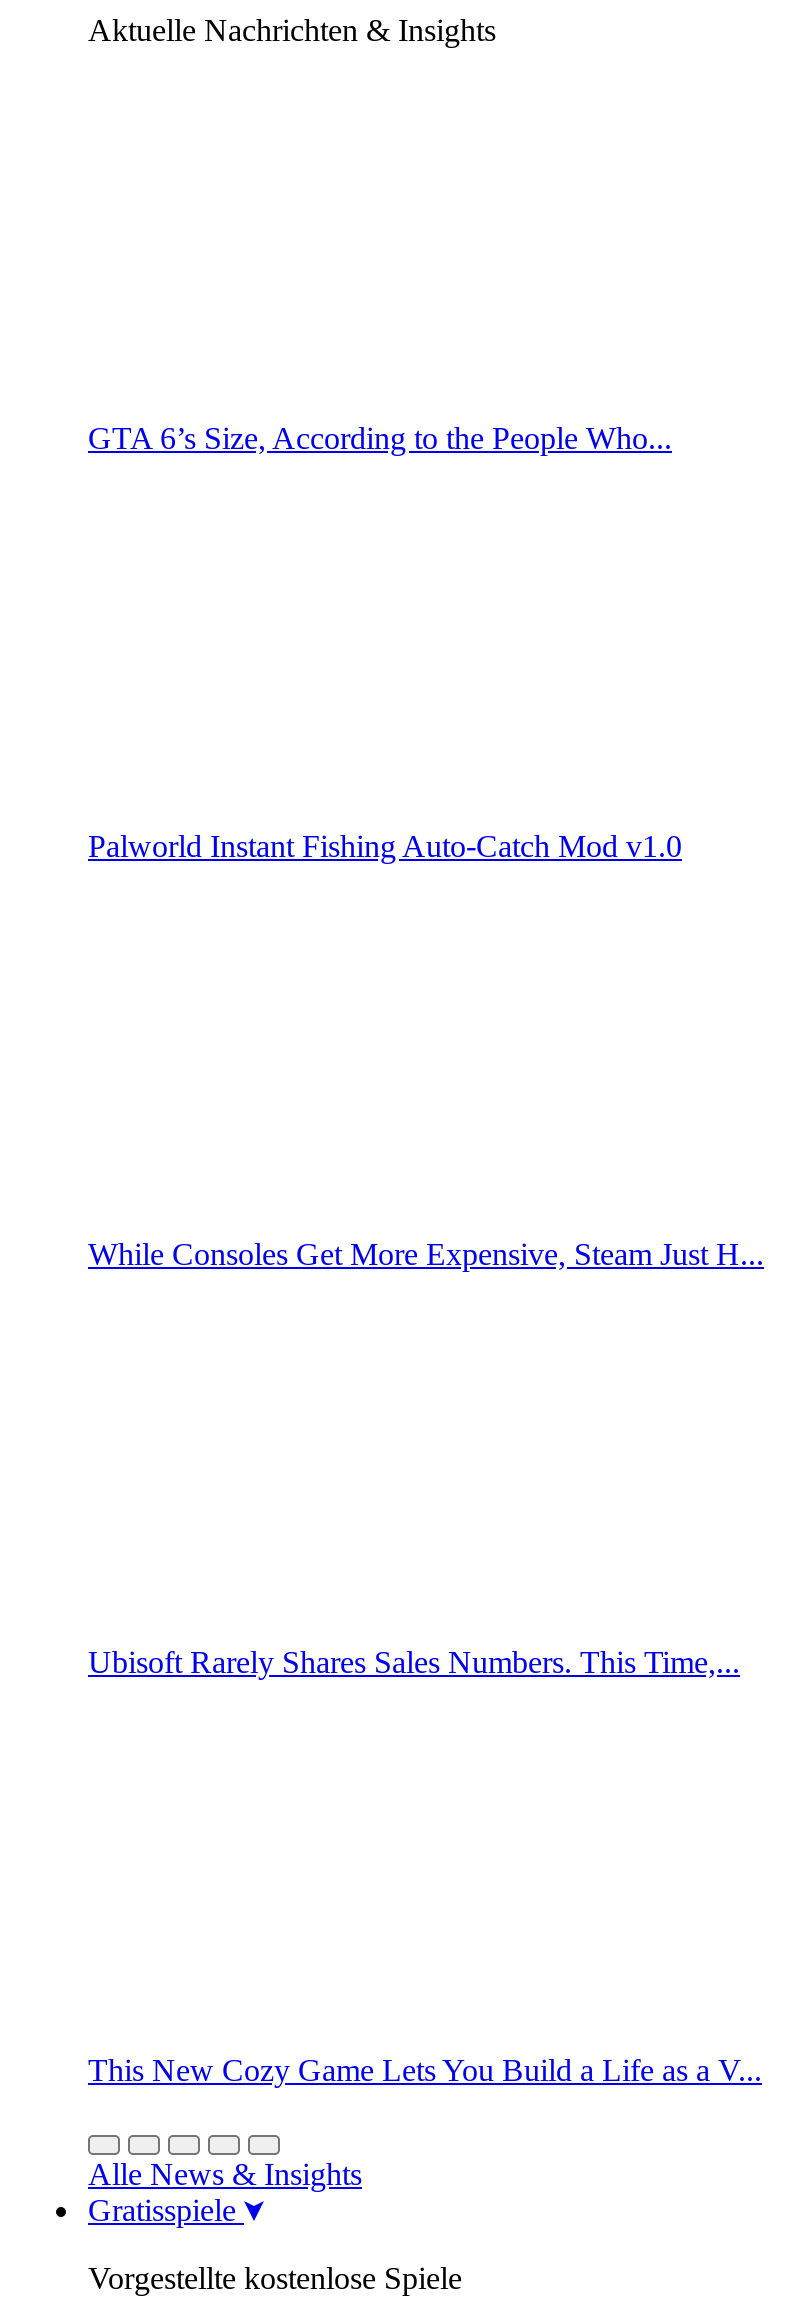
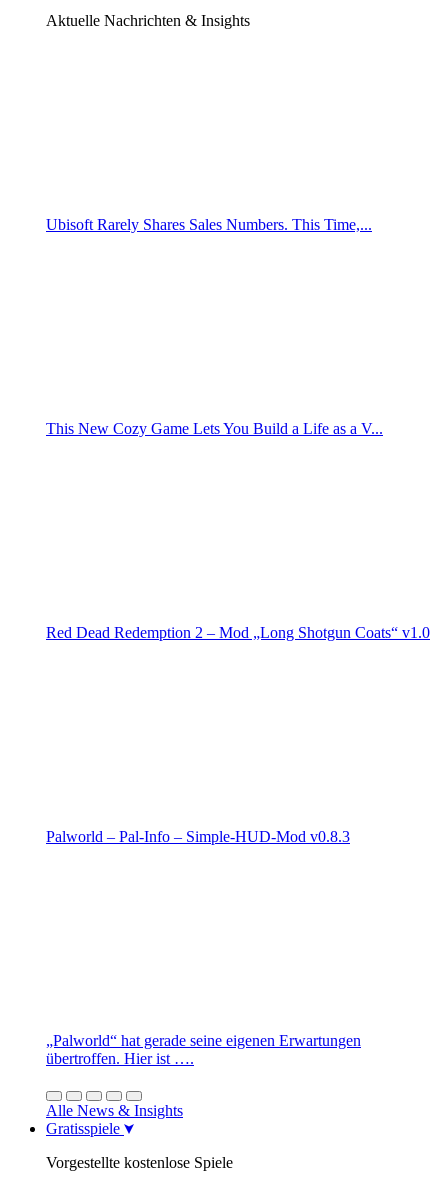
[88,421,672,455] GTA 6’s Size, According to the People Who... -> none
[88,829,682,863] Palworld Instant Fishing Auto-Catch Mod v1.0 -> none
[88,1237,764,1271] While Consoles Get More Expensive, Steam Just H... -> none
moved [88,1645,762,2087] -> [46,216,383,437]: Ubisoft Rarely Shares Sales Numbers. This Time,... | This New Cozy Game Lets You Build a Life as a V...
none -> [46,624,430,641] Red Dead Redemption 2 – Mod „Long Shotgun Coats“ v1.0
none -> [46,828,350,845] Palworld – Pal-Info – Simple-HUD-Mod v0.8.3
none -> [46,1032,361,1067] „Palworld“ hat gerade seine eigenen Erwartungen | übertroffen. Hier ist ….

